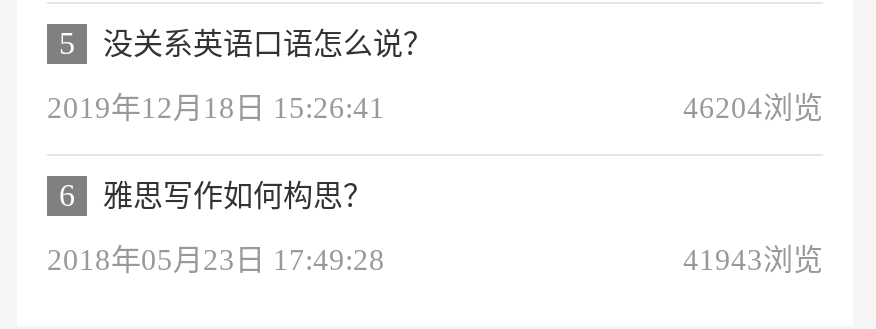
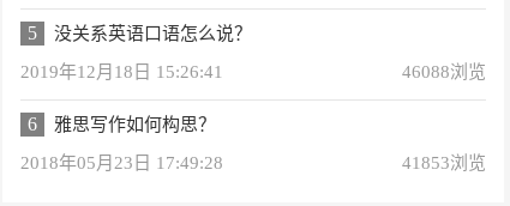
[683,91,823,123] 46204浏览 -> [402,62,486,81] 46088浏览
[683,243,823,275] 41943浏览 -> [402,153,486,172] 41853浏览

